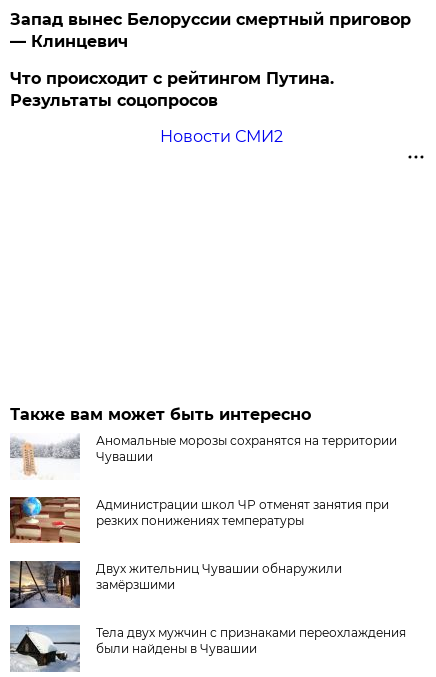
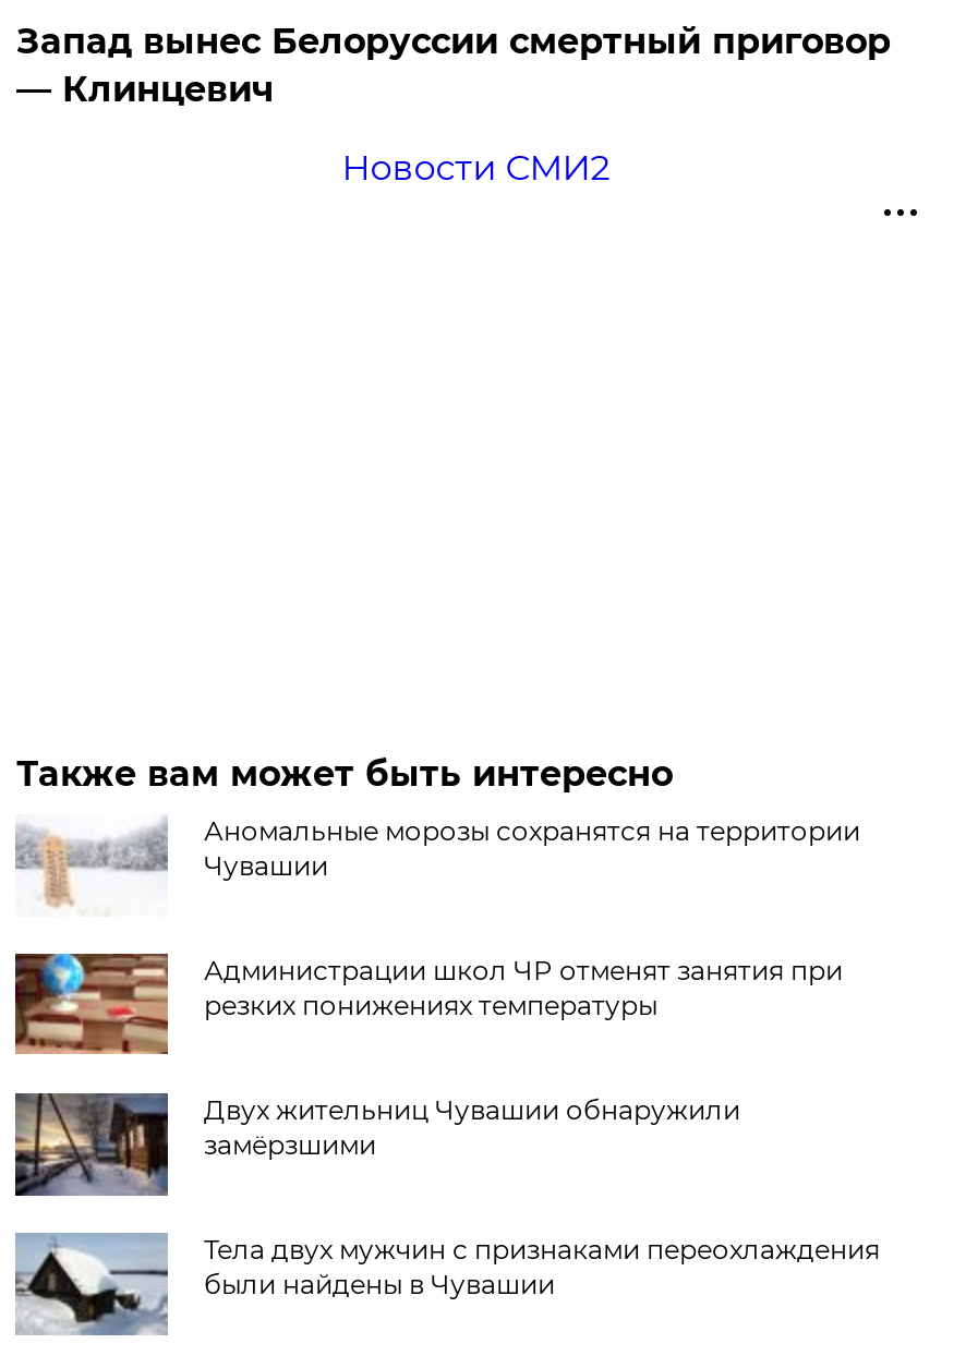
[10,69,334,110] Что происходит с рейтингом Путина. | Результаты соцопросов -> none

